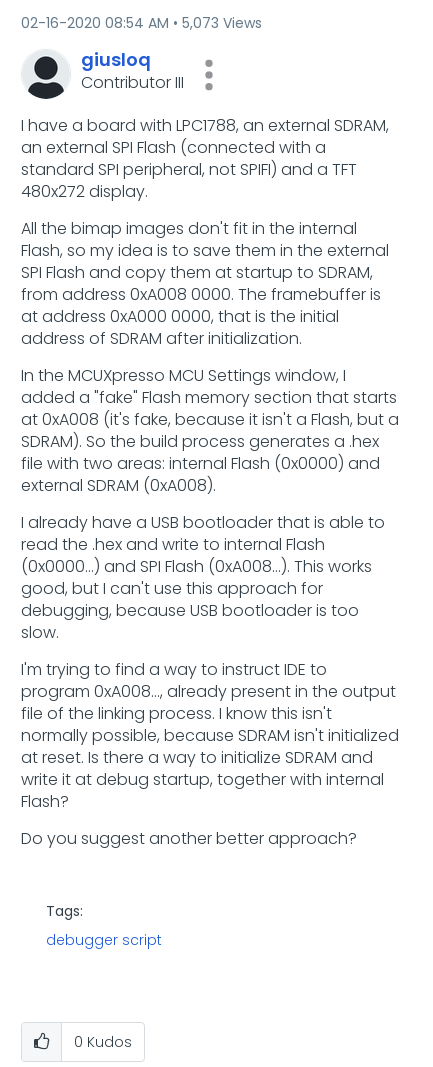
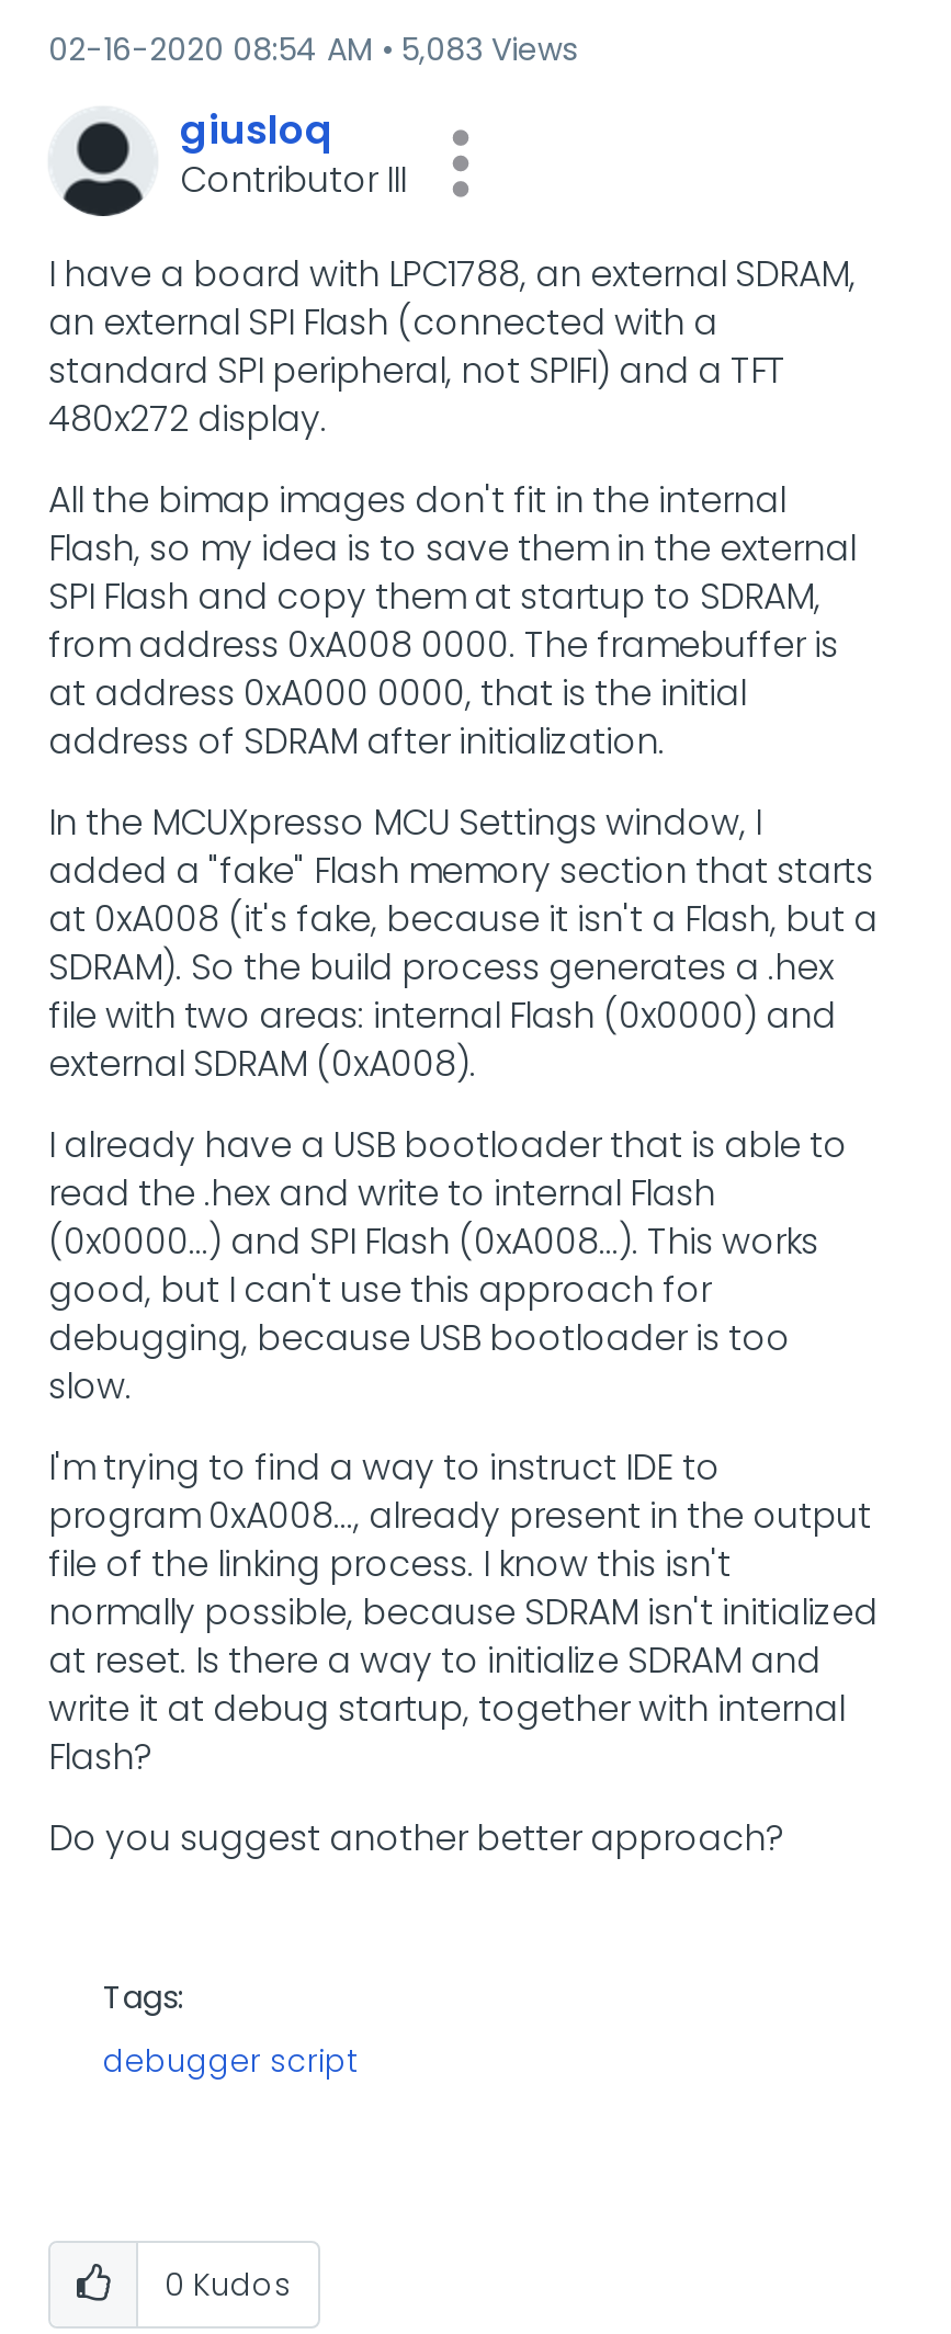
[21,13,262,33] 02-16-2020 08:54 AM 5,073 Views -> [48,27,577,71] 02-16-2020 08:54 AM 5,083 Views

